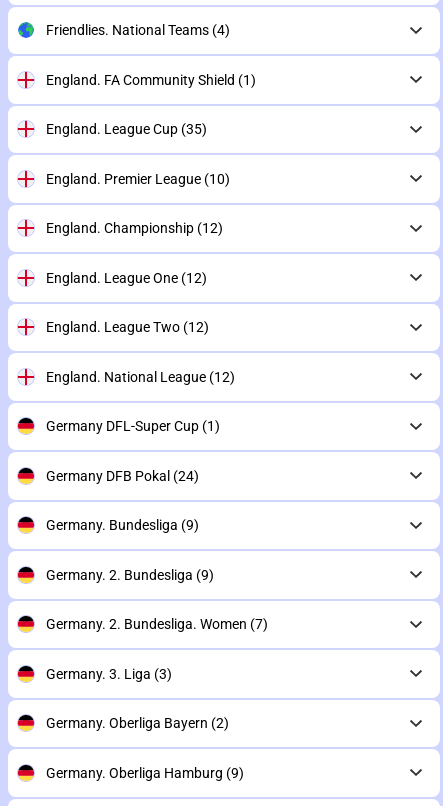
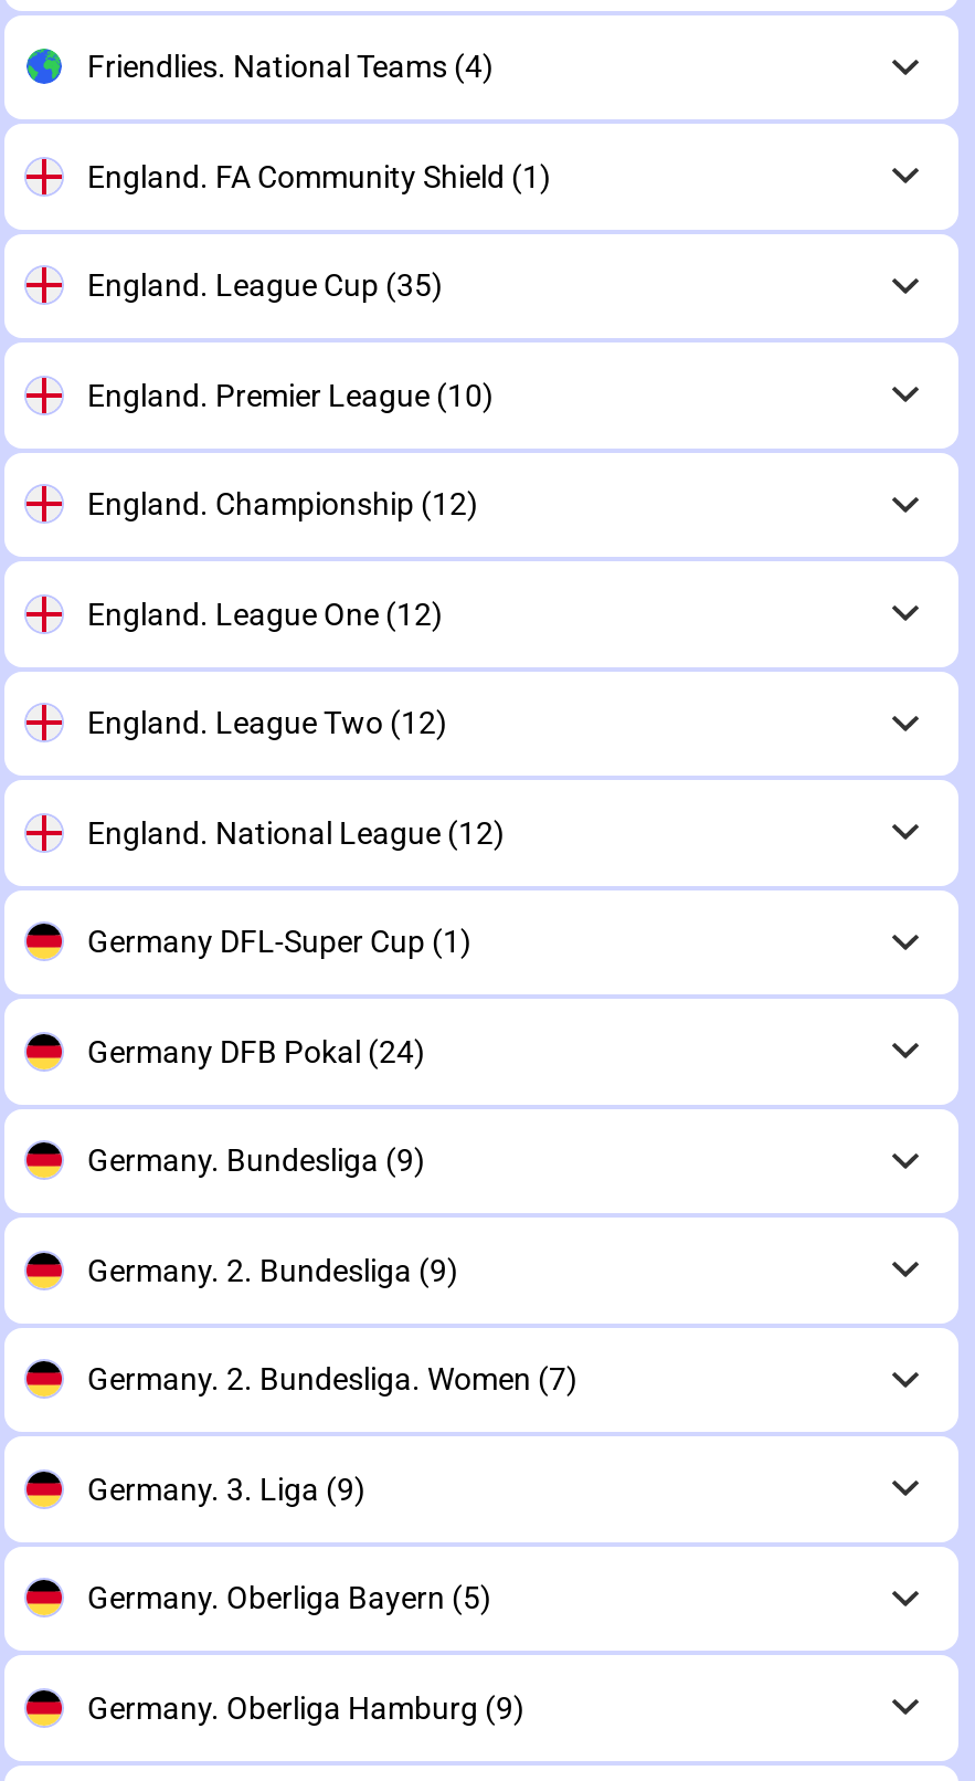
[45,666,171,682] Germany. 3. Liga (3) -> [87,1471,365,1507] Germany. 3. Liga (9)
[45,715,228,731] Germany. Oberliga Bayern (2) -> [87,1580,491,1616] Germany. Oberliga Bayern (5)

